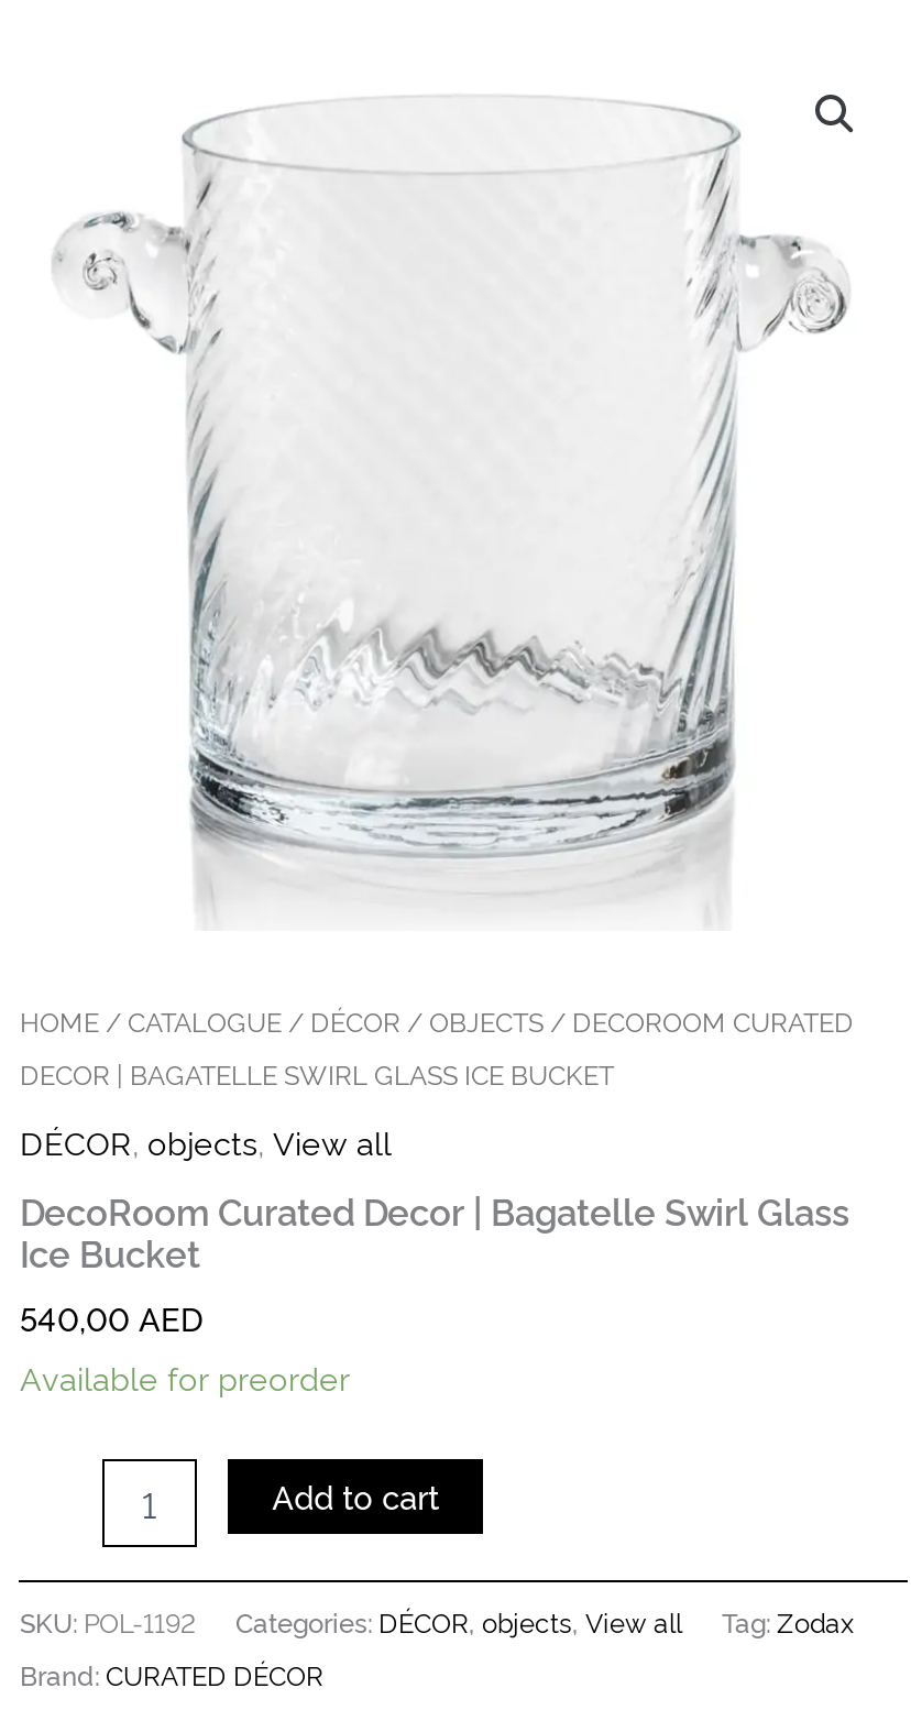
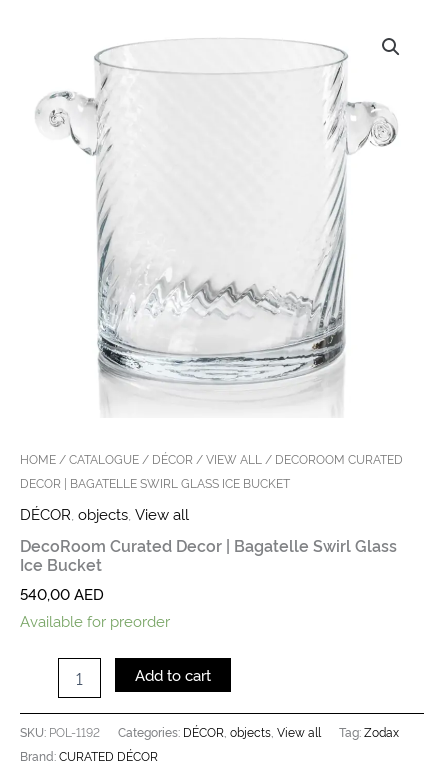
[20,1001,854,1039] HOME / CATALOGUE / DÉCOR / OBJECTS / DECOROOM CURATED -> [20,450,403,467] HOME / CATALOGUE / DÉCOR / VIEW ALL / DECOROOM CURATED

